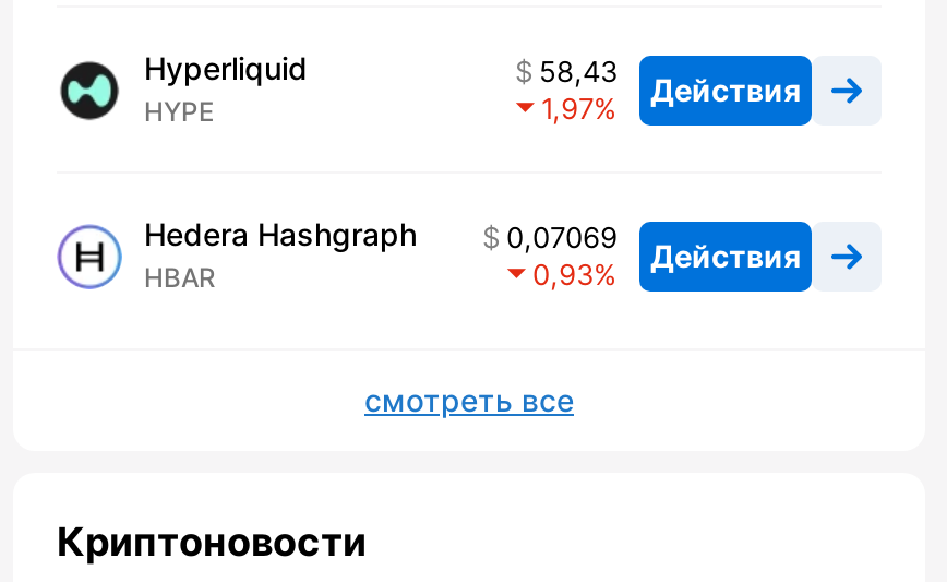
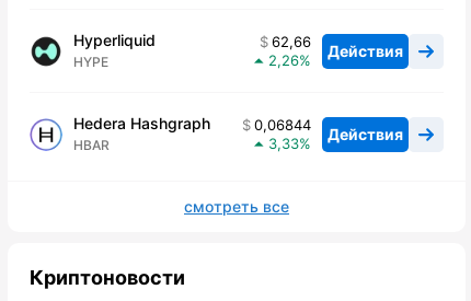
[539,54,801,108] 58,43 Действия -> [272,33,403,60] 62,66 Действия
[541,92,594,126] 1,97 -> [268,52,299,69] 2,26
[506,220,801,274] 0,07069 Действия -> [254,116,403,143] 0,06844 Действия
[532,257,594,292] 0,93 -> [268,135,299,153] 3,33

